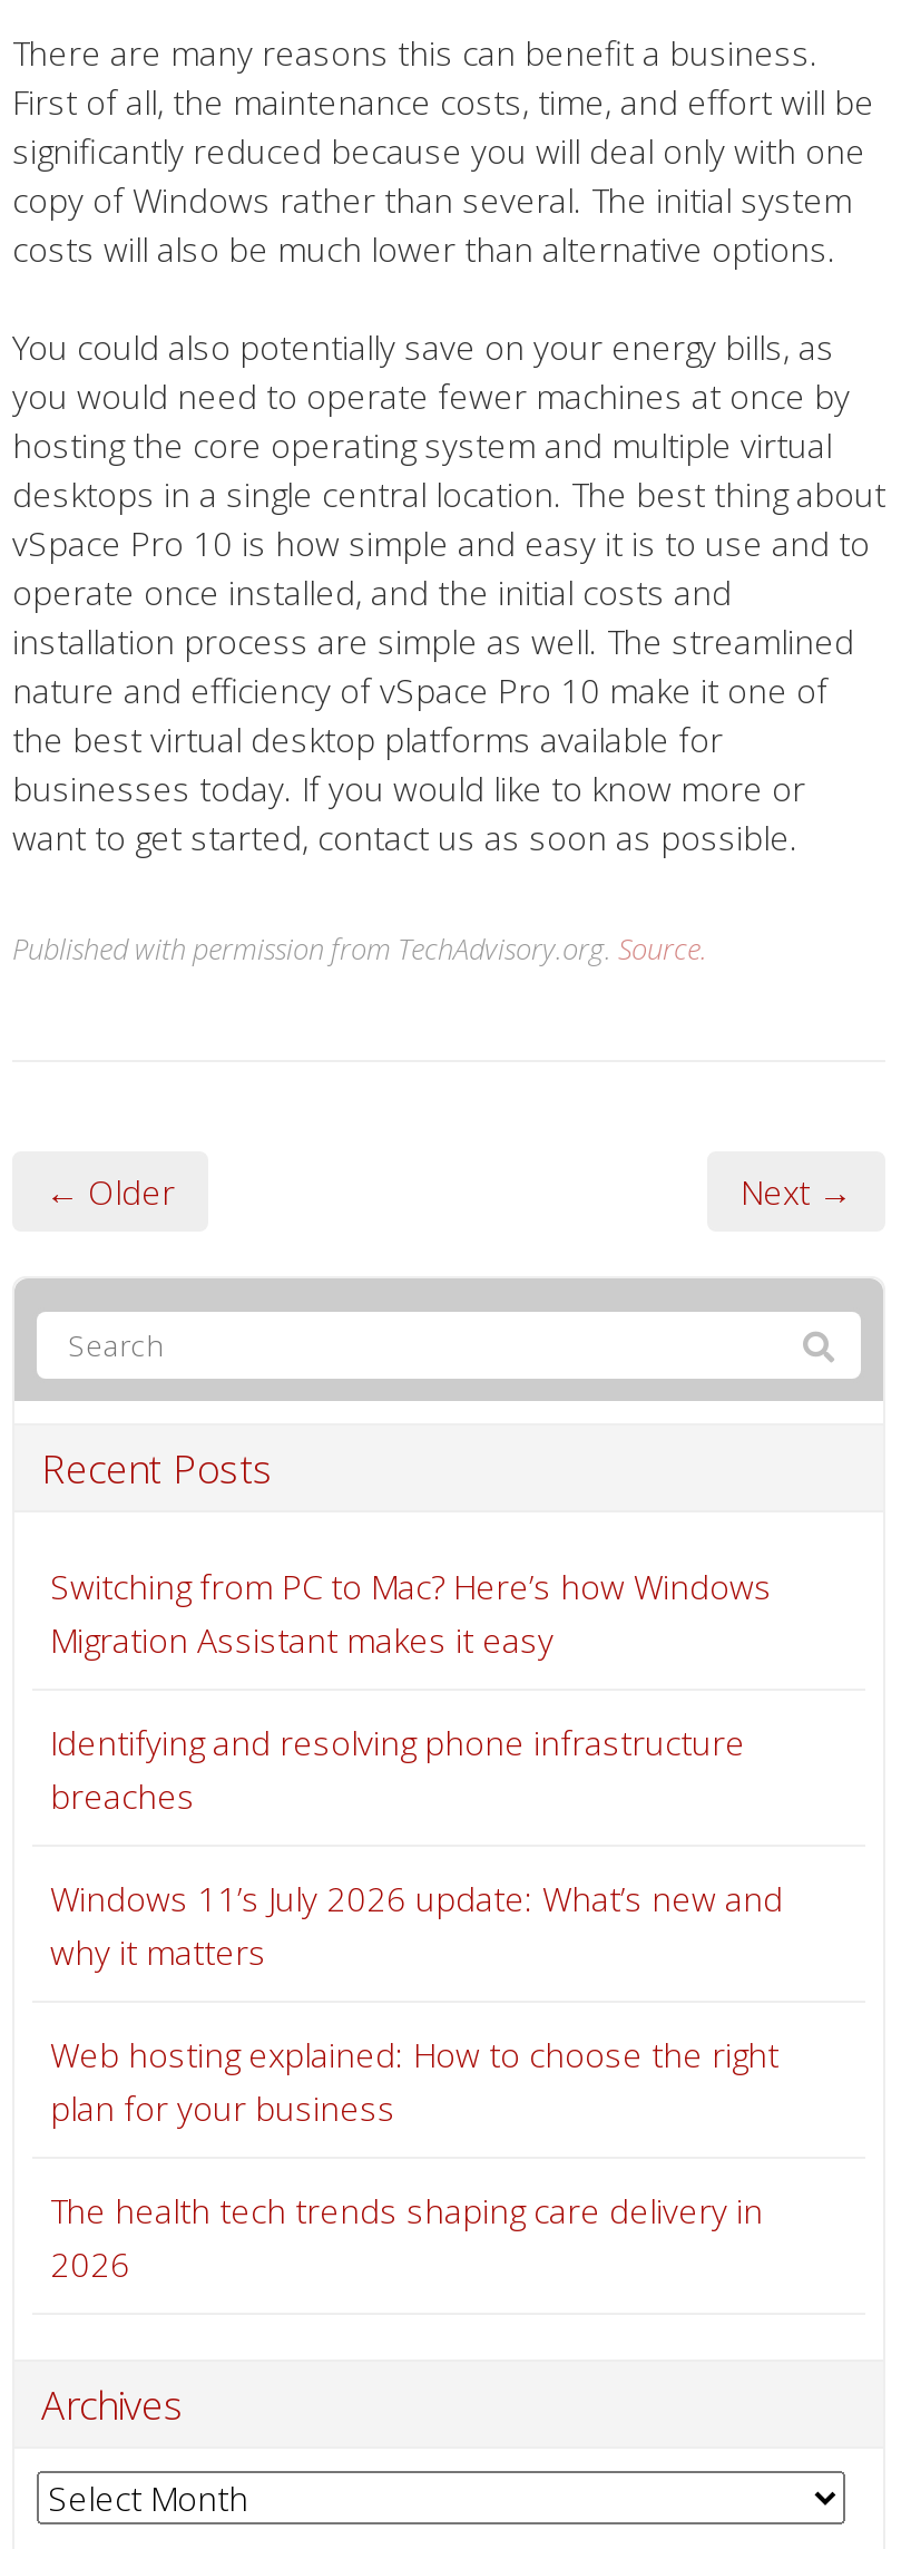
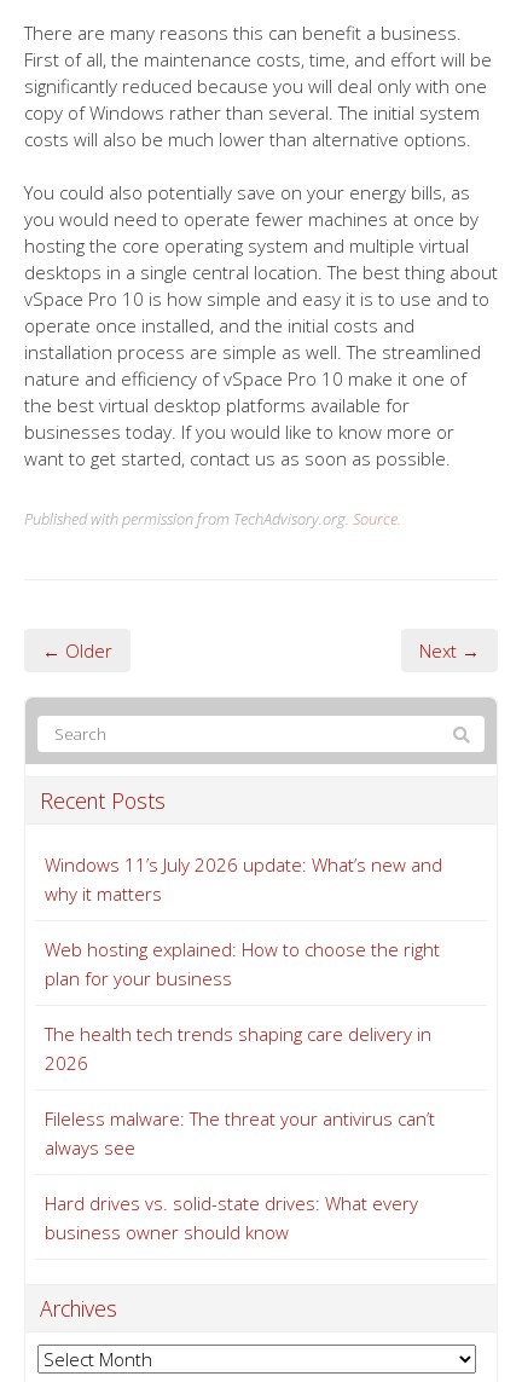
[50,1564,772,1818] Switching from PC to Mac? Here’s how Windows | Migration Assistant makes it easy | Identifying and resolving phone infrastructure | breaches -> none
moved [50,1876,783,2286] -> [45,852,442,1075]: Windows 11’s July 2026 update: What’s new and | why it matters | Web hosting explained: How to choose the right | plan for your business | The health tech trends shaping care delivery in | 2026
none -> [45,1106,435,1244] Fileless malware: The threat your antivirus can’t | always see | Hard drives vs. solid-state drives: What every | business owner should know

